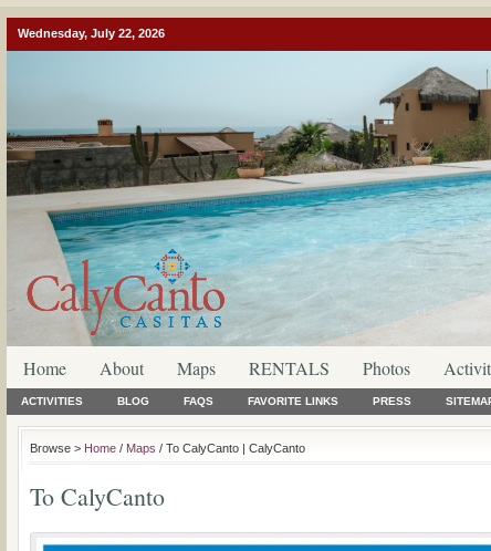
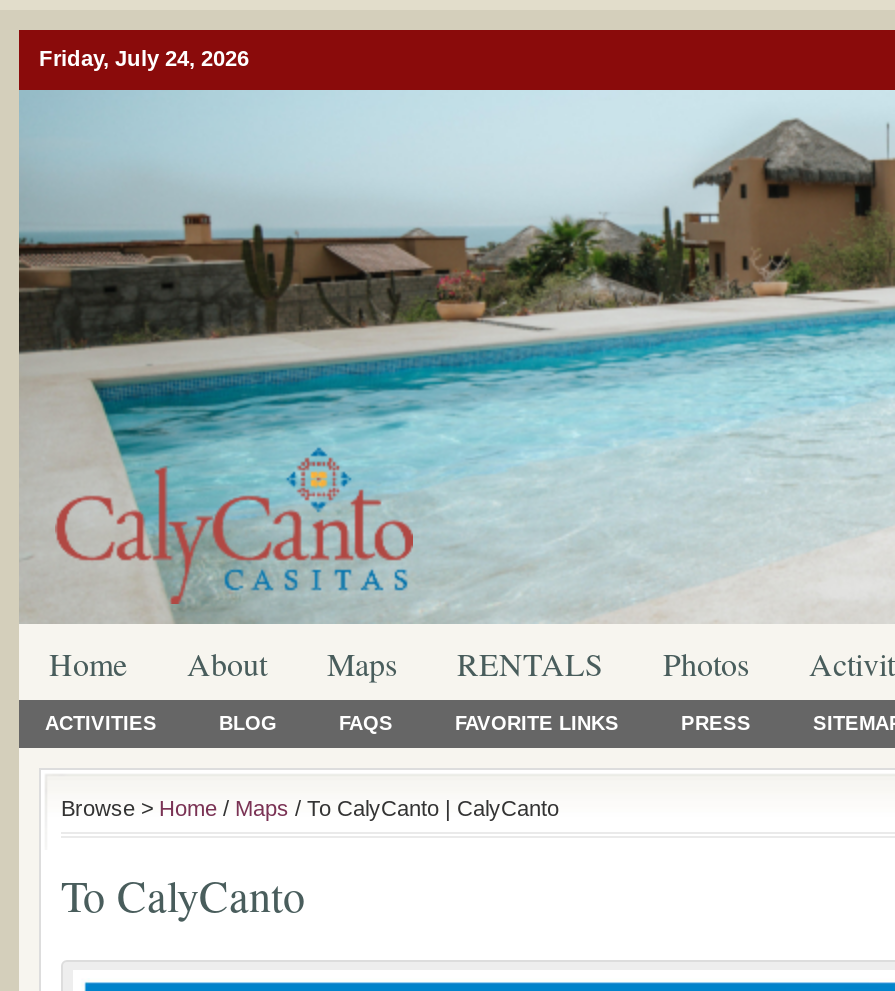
[18,27,165,40] Wednesday, July 22, 2026 -> [39,46,249,70] Friday, July 24, 2026

